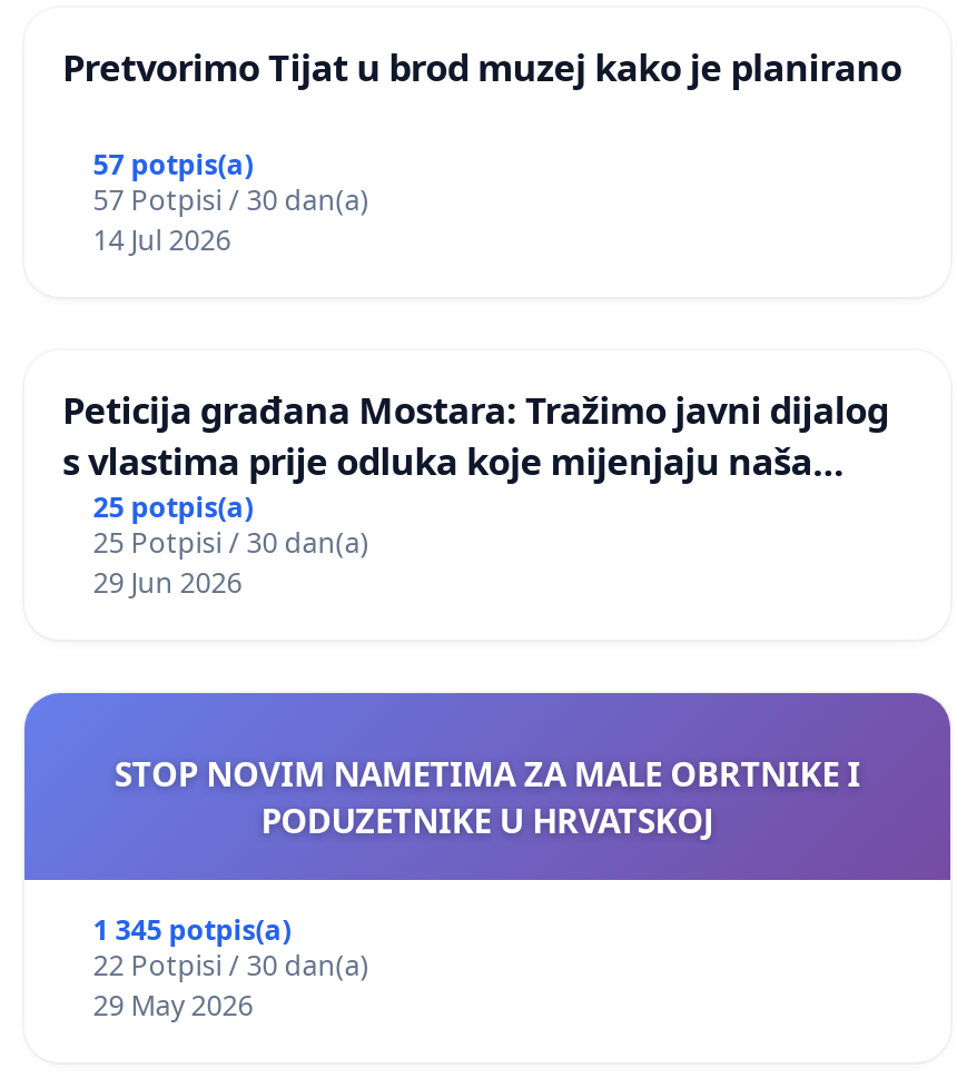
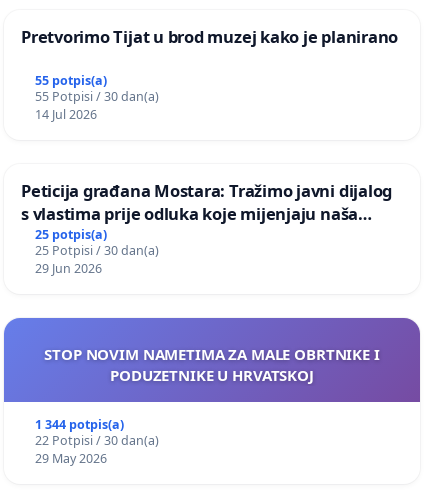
[93,146,253,184] 57 potpis(a) -> [35,72,107,89] 55 potpis(a)
[93,182,369,220] 57 Potpisi / 30 dan(a) -> [35,88,159,105] 55 Potpisi / 30 dan(a)
[93,911,291,949] 1 345 potpis(a) -> [35,416,124,433] 1 344 potpis(a)

